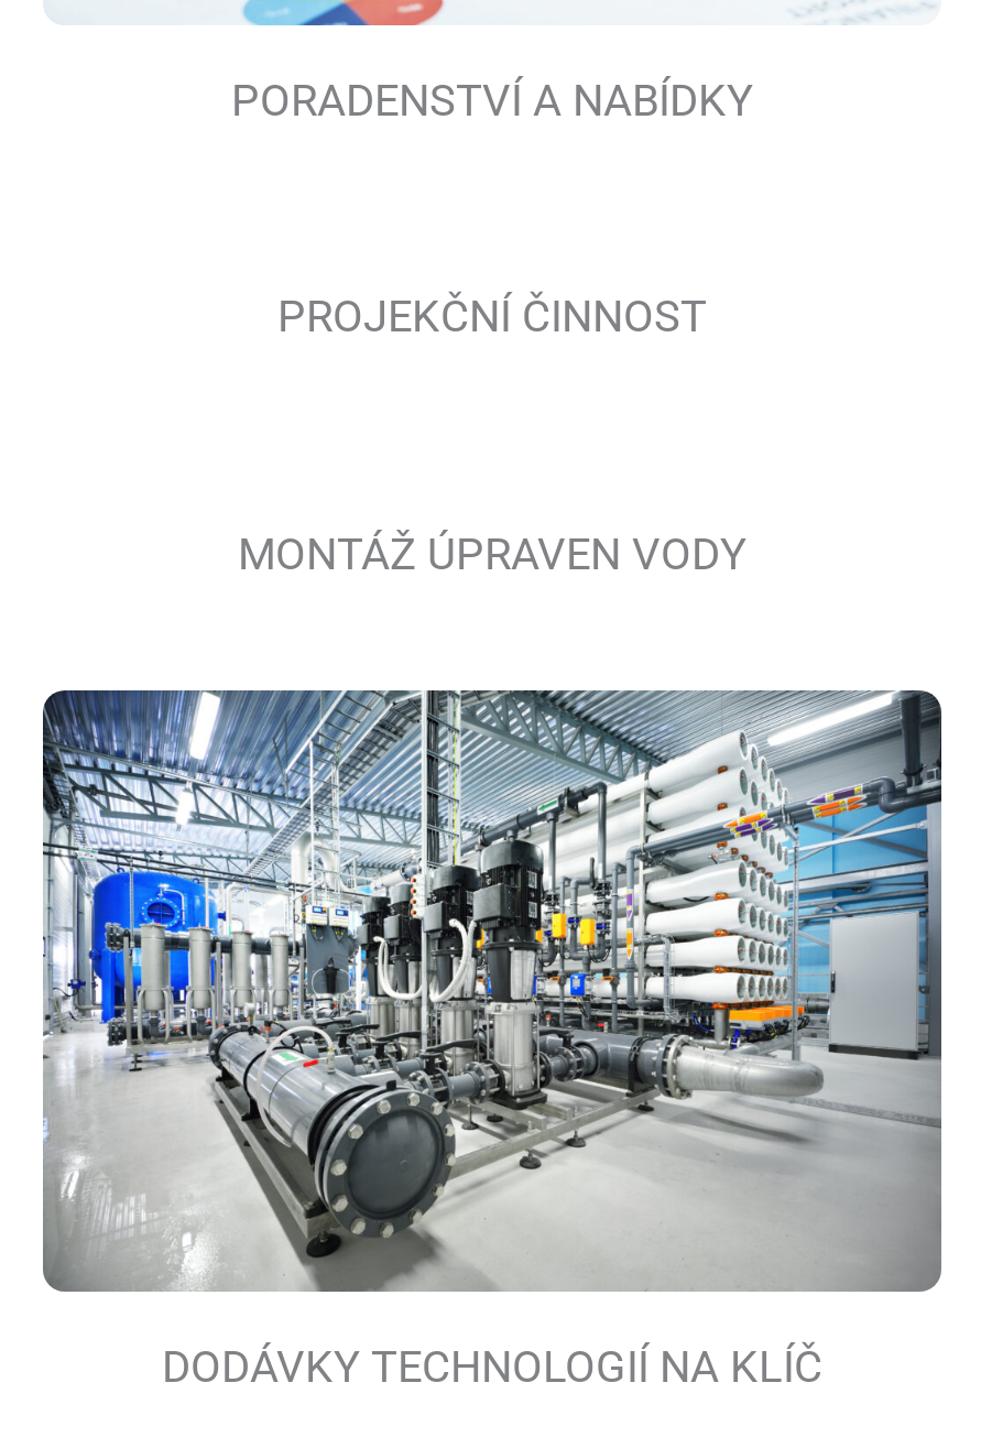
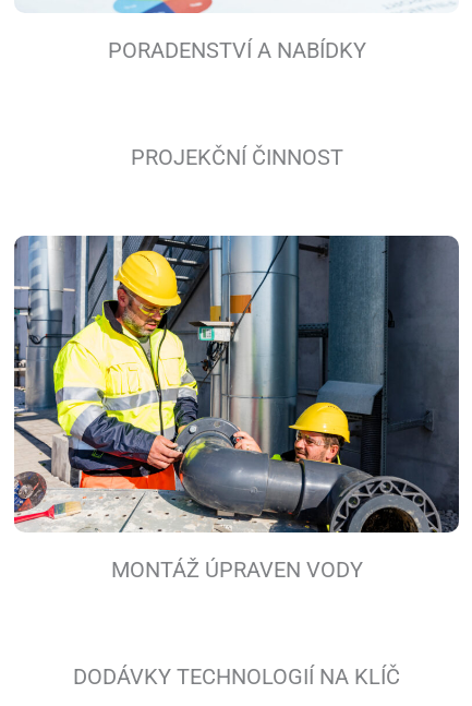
moved [238,528,746,581] -> [111,556,362,582]: MONTÁŽ ÚPRAVEN VODY
[41,687,944,1293] [image] -> [13,235,460,534] [image]

